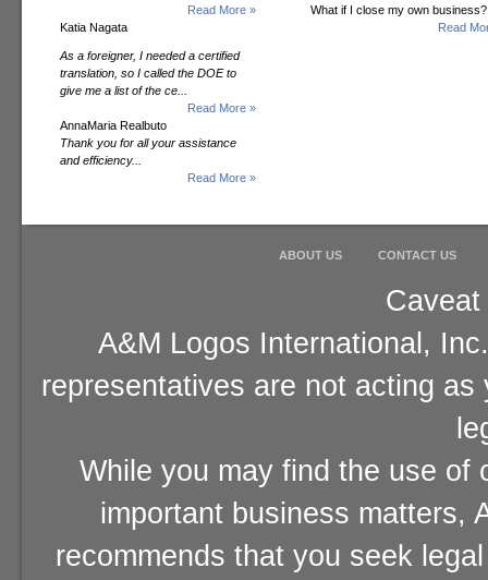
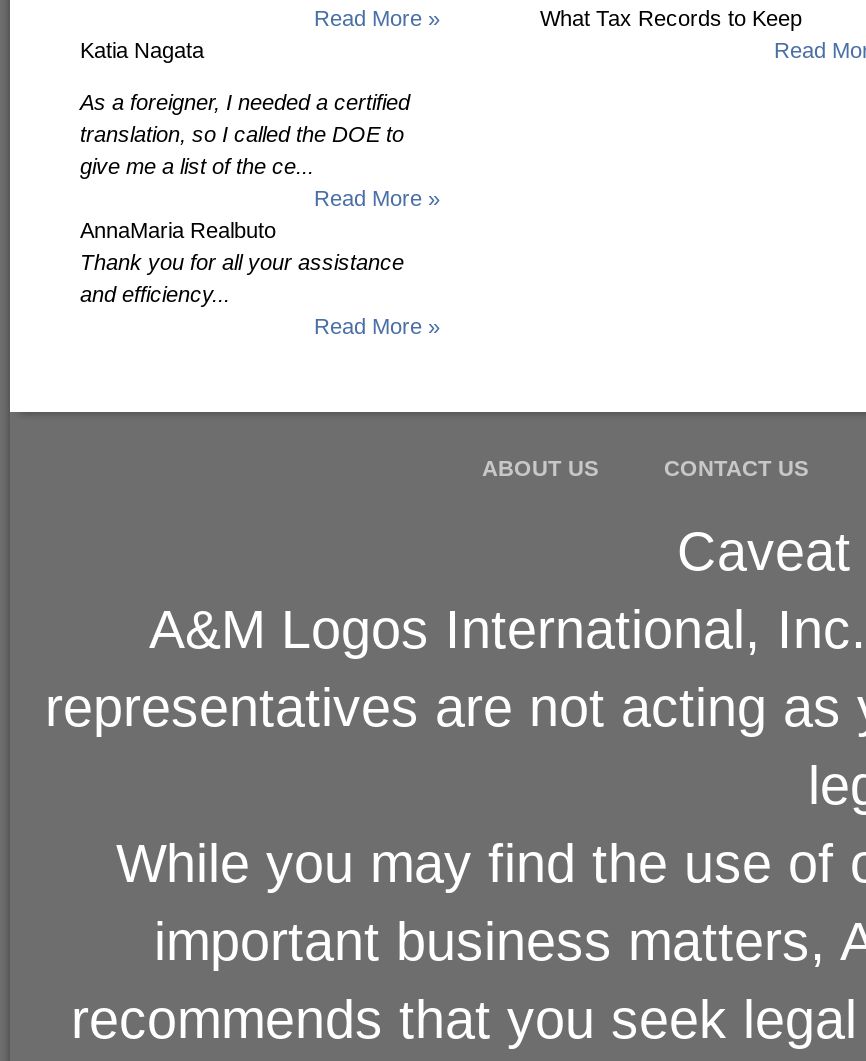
[310,3,487,16] What if I close my own business? -> [540,6,802,30] What Tax Records to Keep

